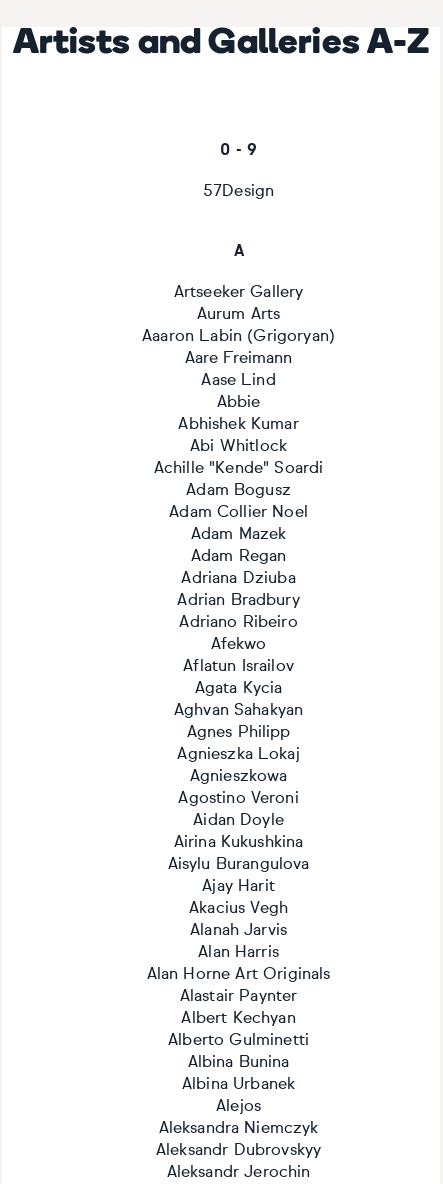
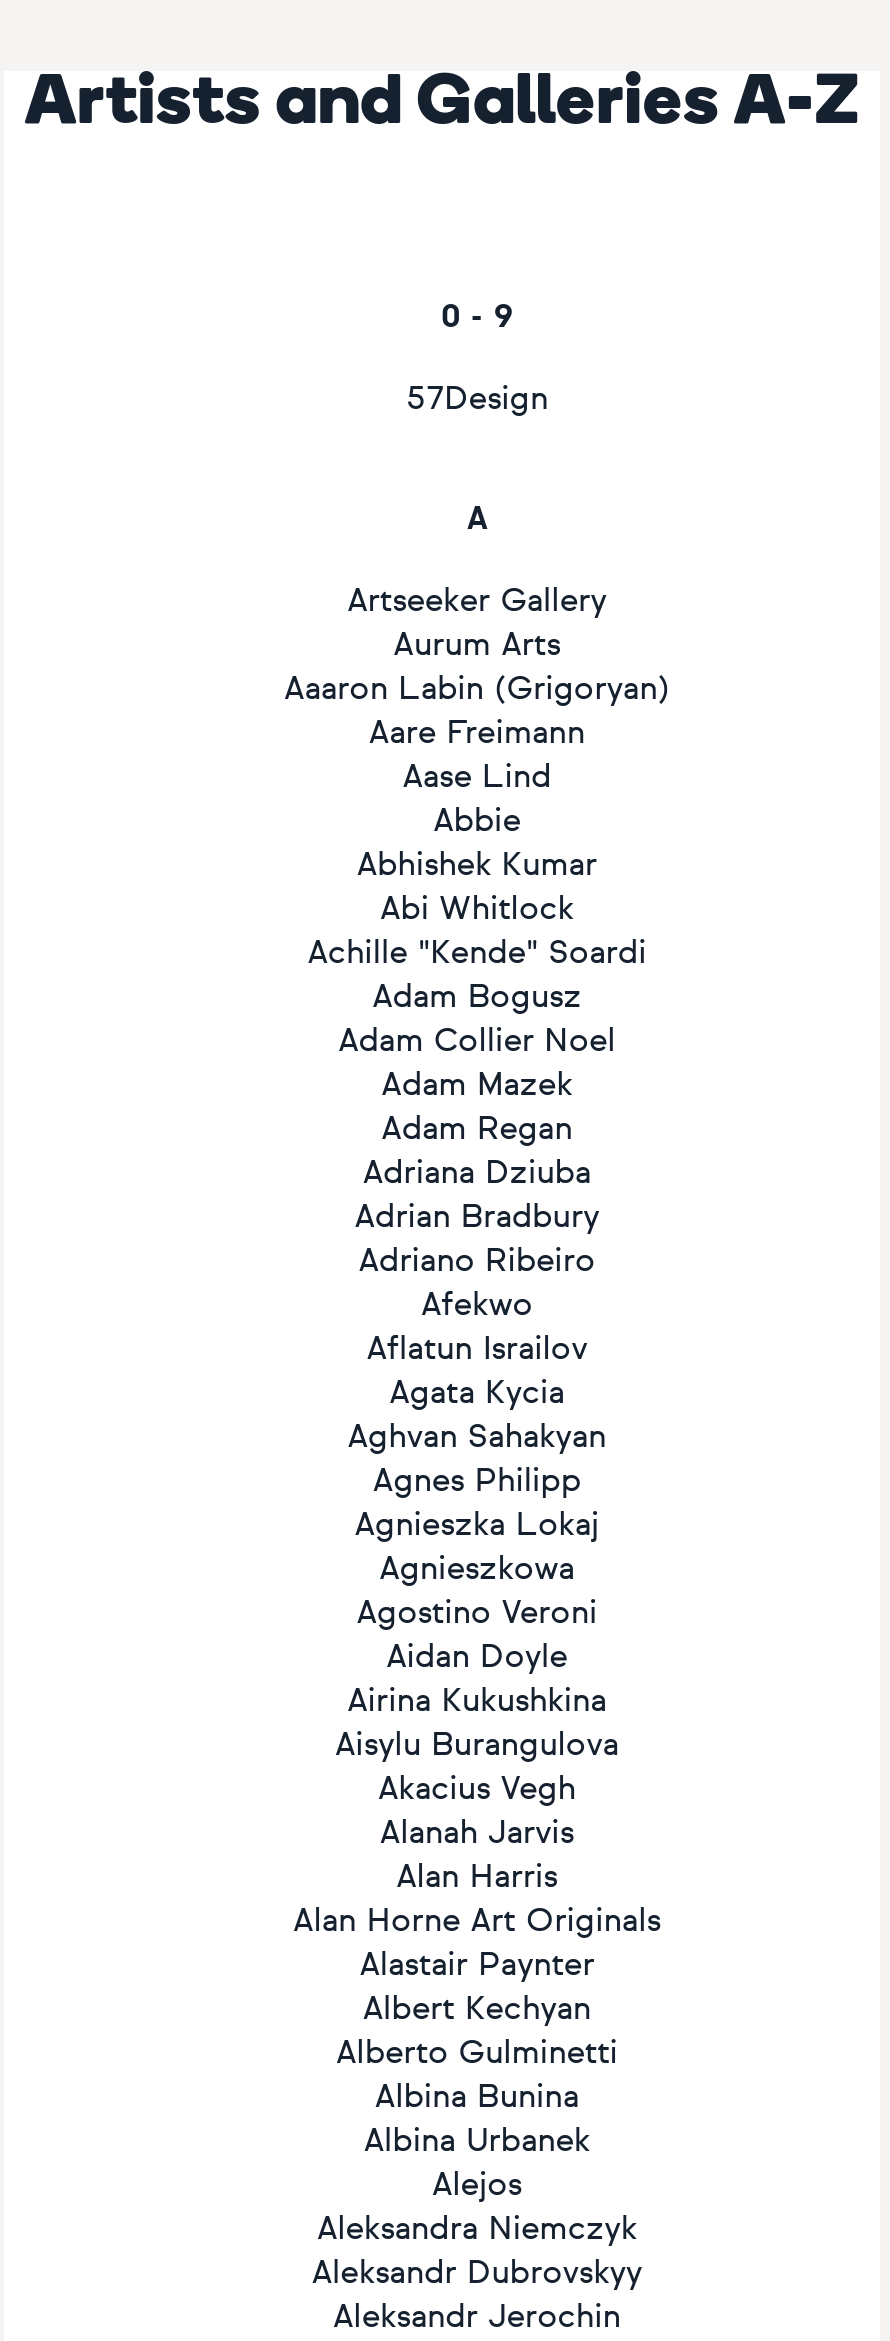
[202,879,275,895] Ajay Harit -> none

